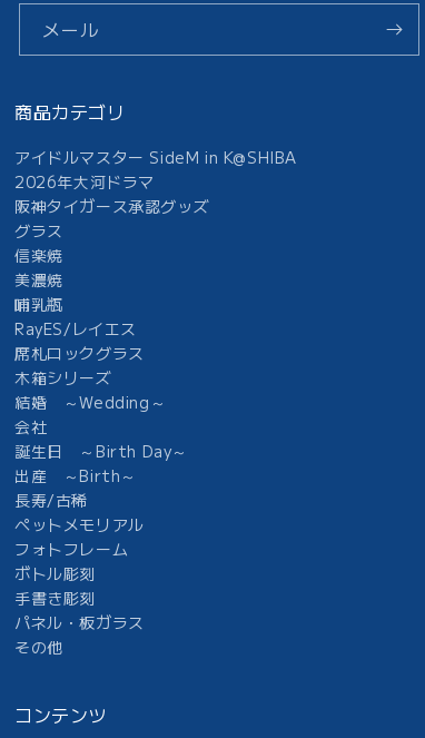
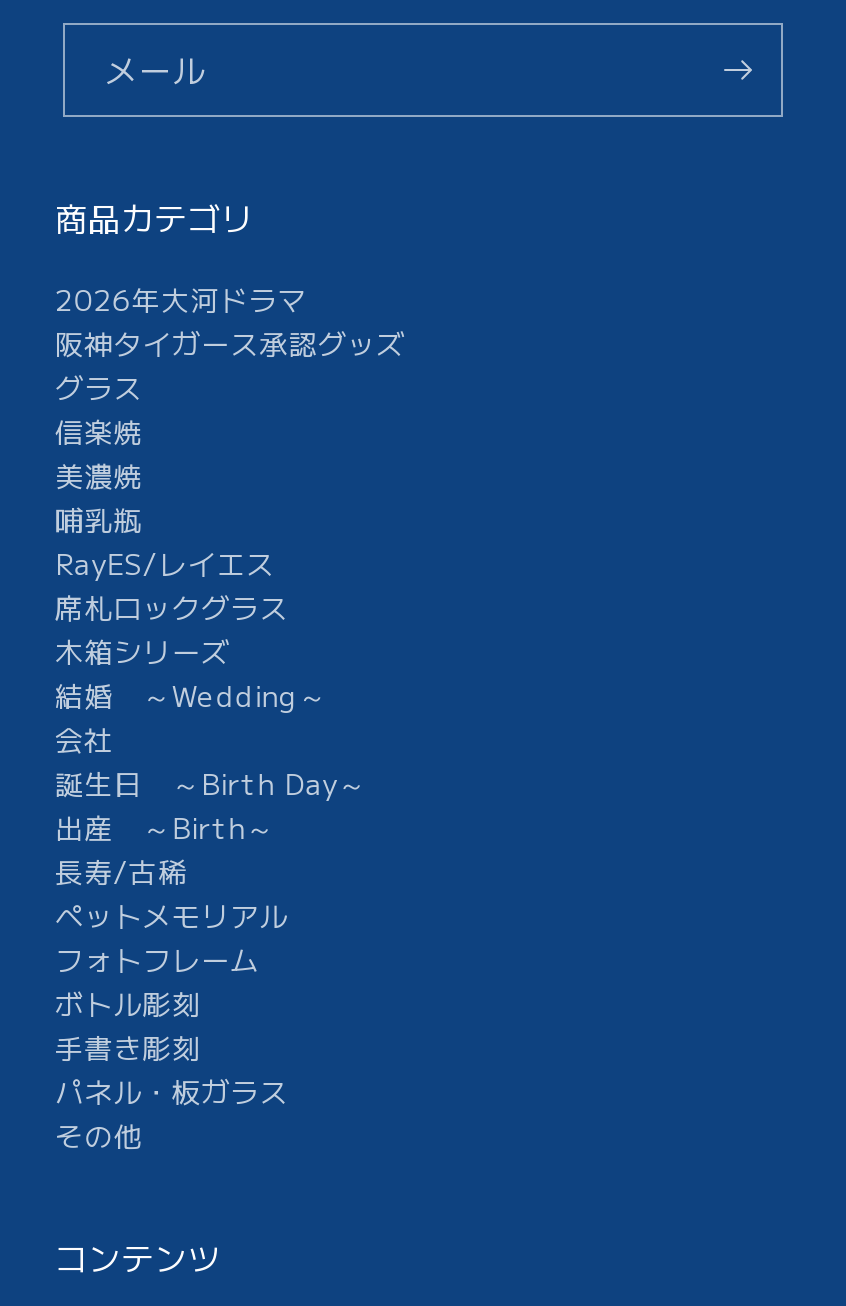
[14,145,297,168] アイドルマスター SideM in K@SHIBA -> none

